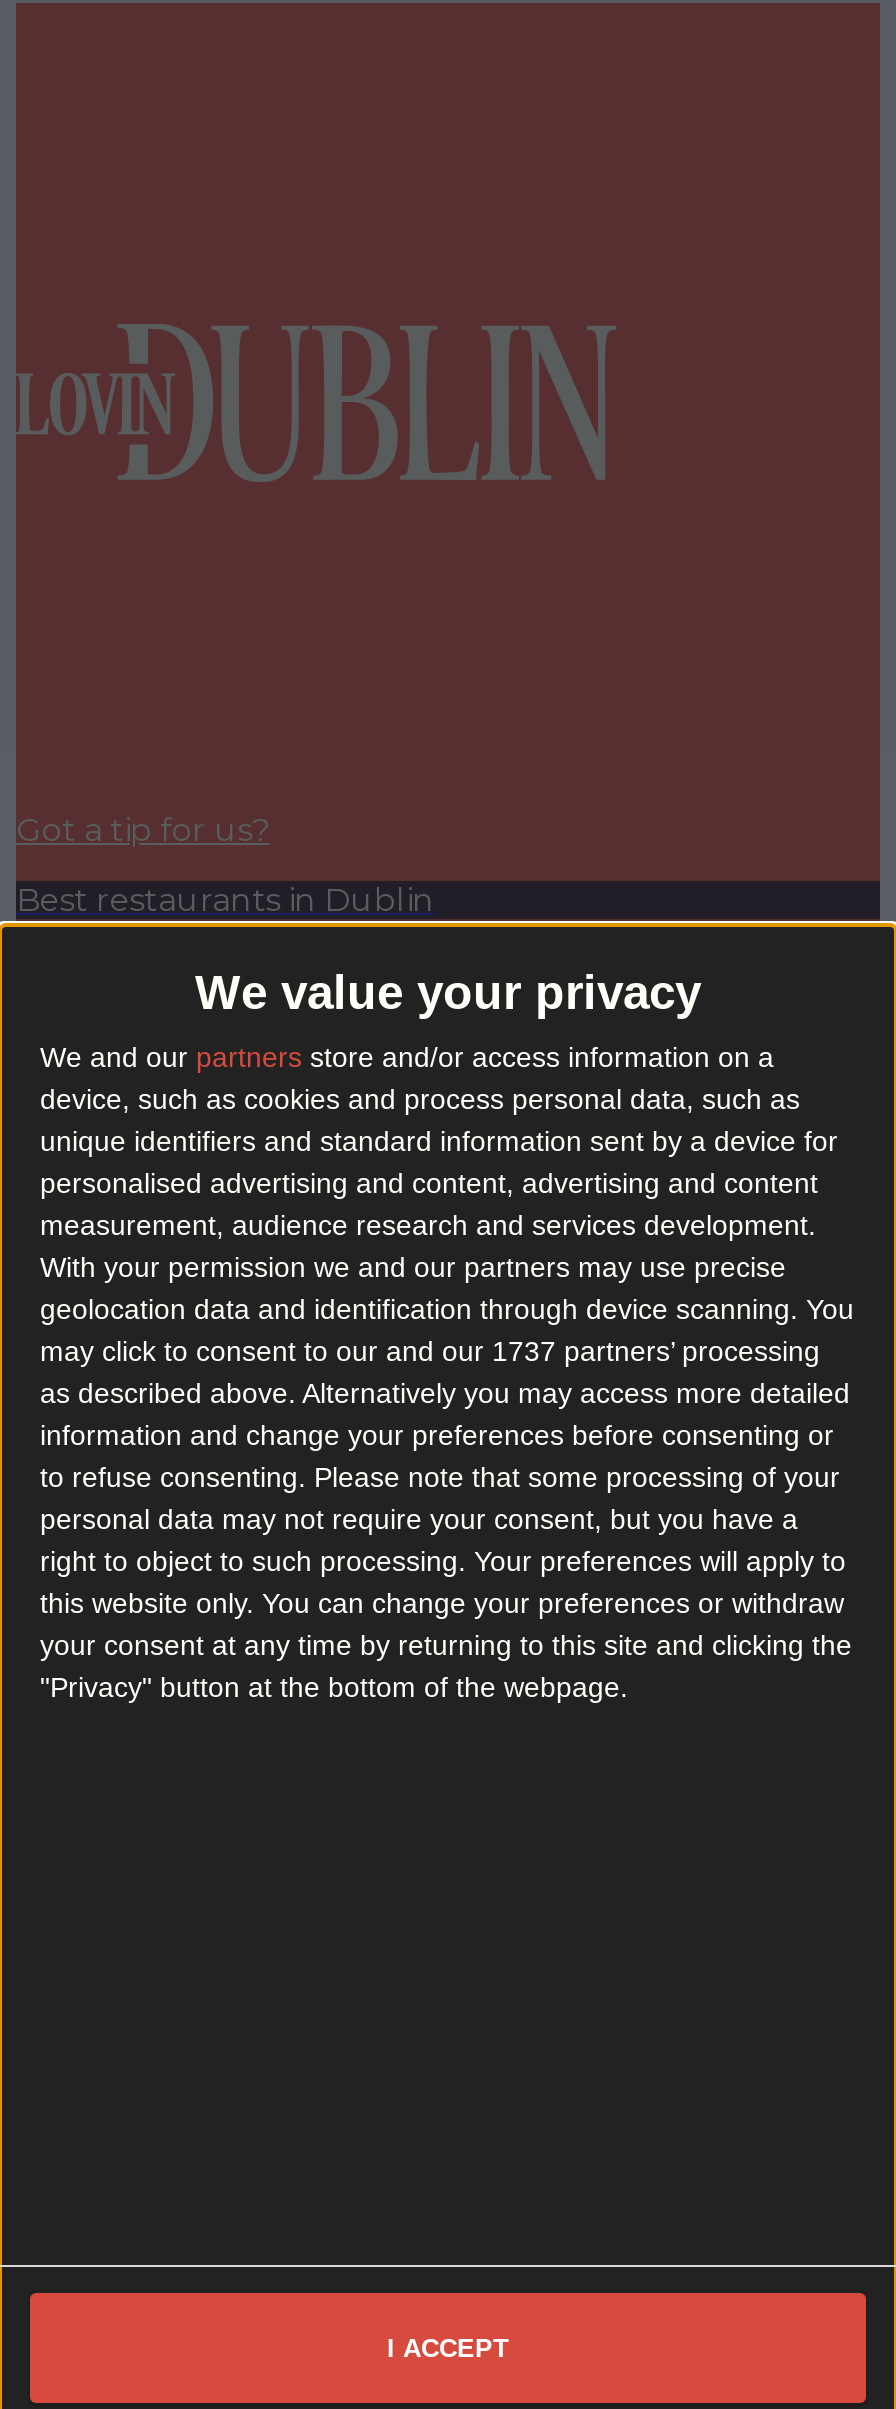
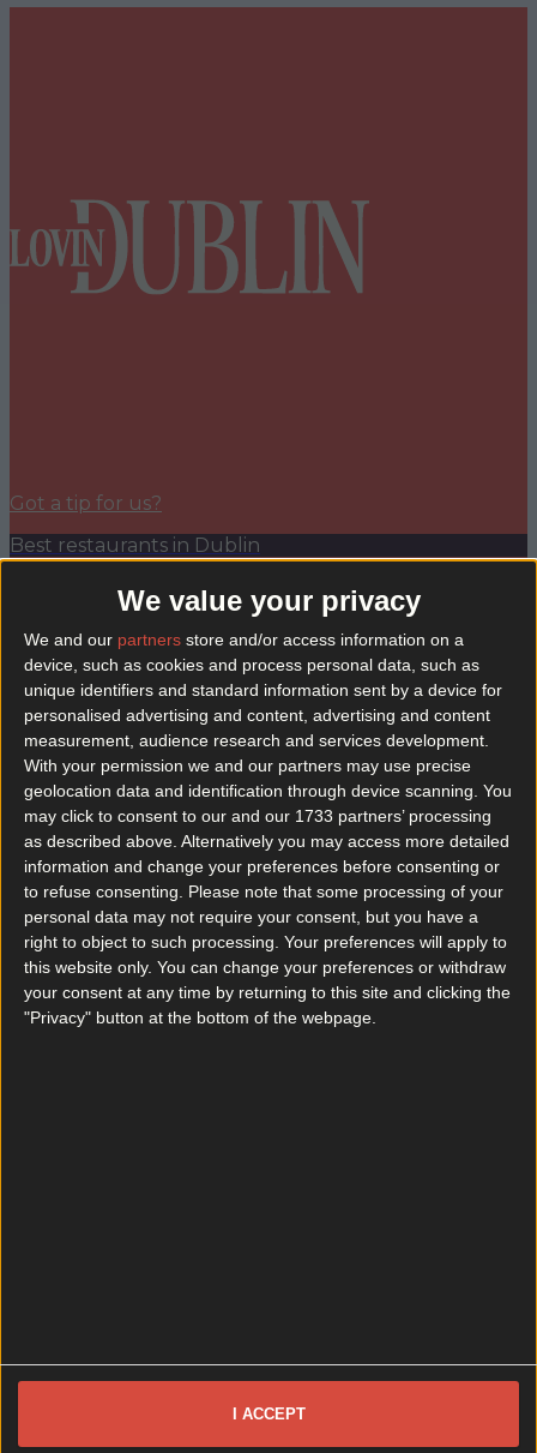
[40,1336,820,1368] may click to consent to our and our 1737 partners’ processing -> [24,807,491,826] may click to consent to our and our 1733 partners’ processing

